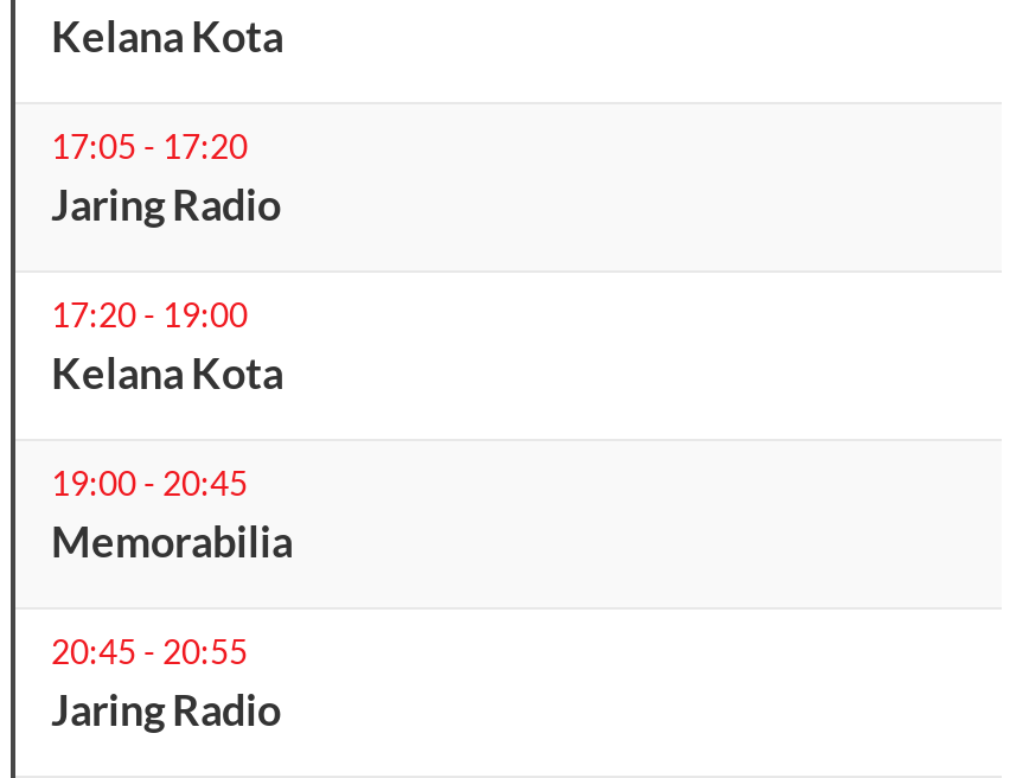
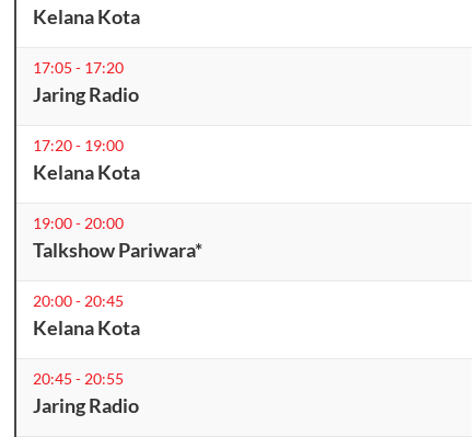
[51,463,293,567] 19:00 - 20:45 | Memorabilia -> [33,214,202,340] 19:00 - 20:00 | Talkshow Pariwara* | 20:00 - 20:45 | Kelana Kota

